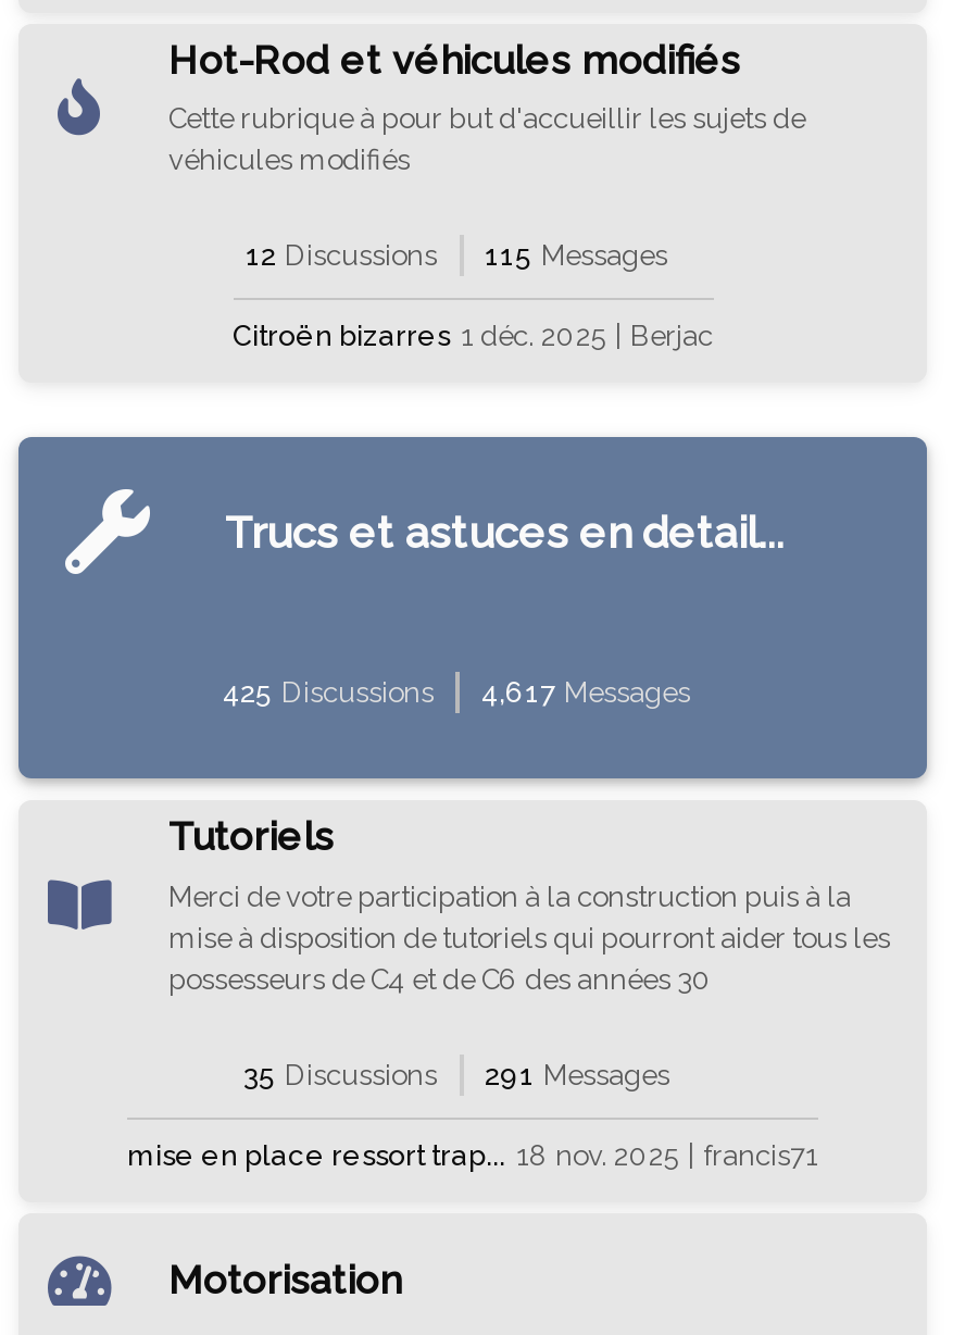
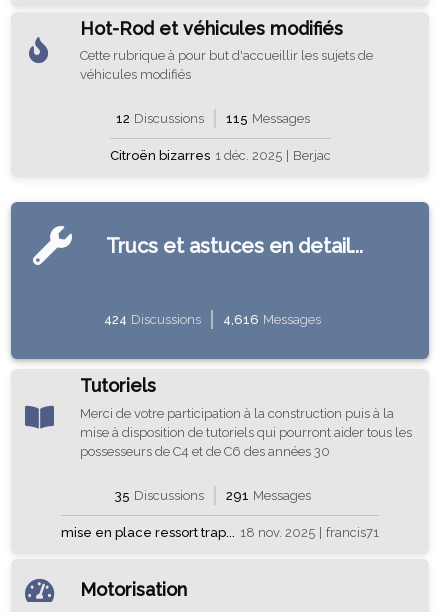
[223,676,434,709] 425 Discussions -> [104,312,201,327] 424 Discussions
[481,676,690,709] 4,617 Messages -> [223,312,321,327] 4,616 Messages

